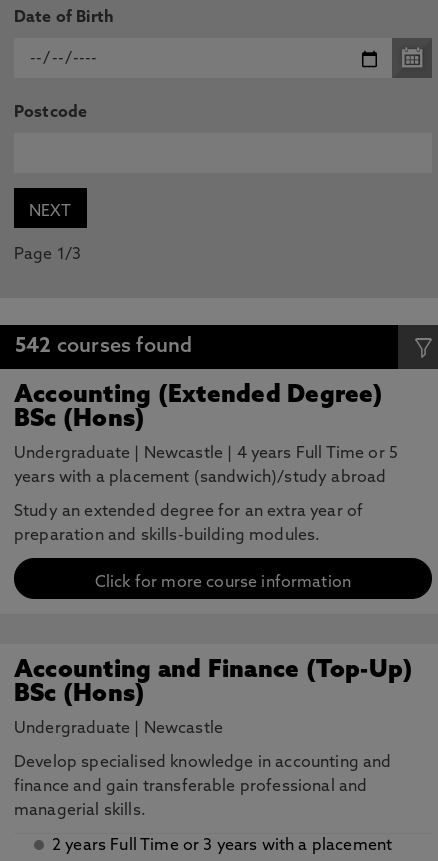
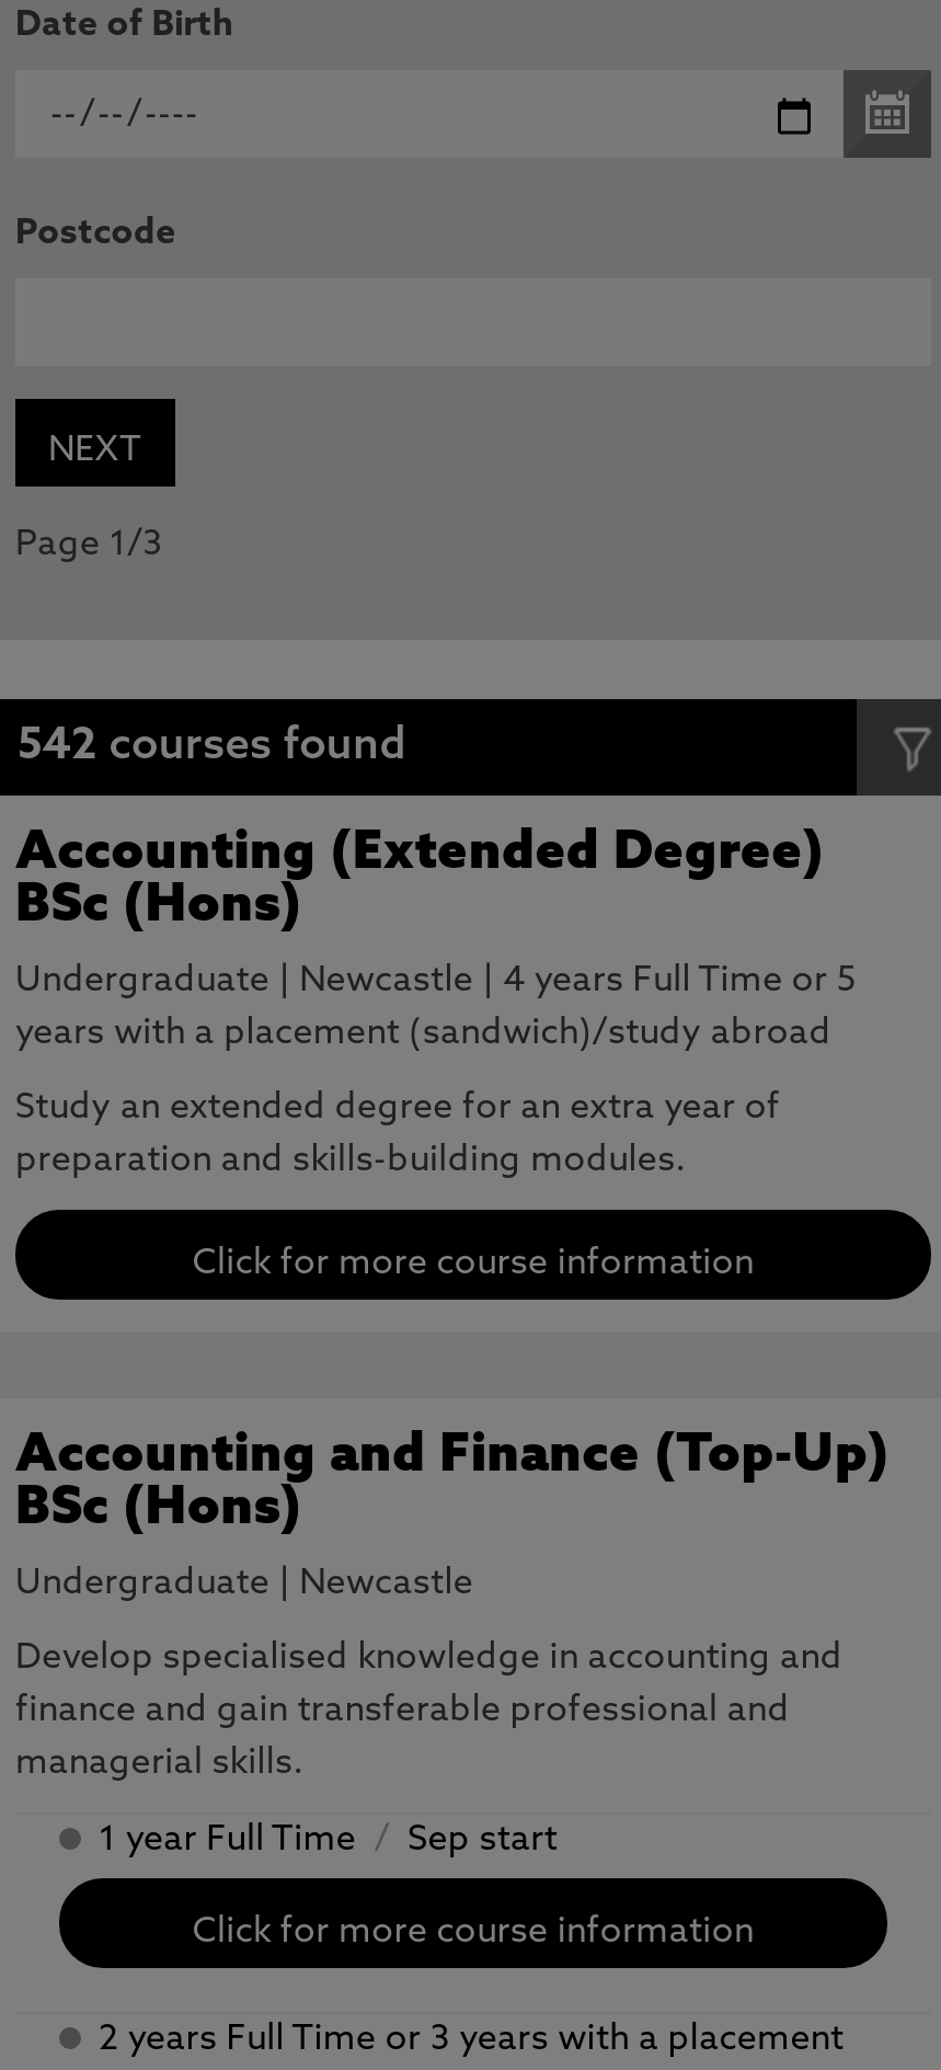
none -> [99,1824,754,1951] 1 year Full Time / Sep start | Click for more course information

